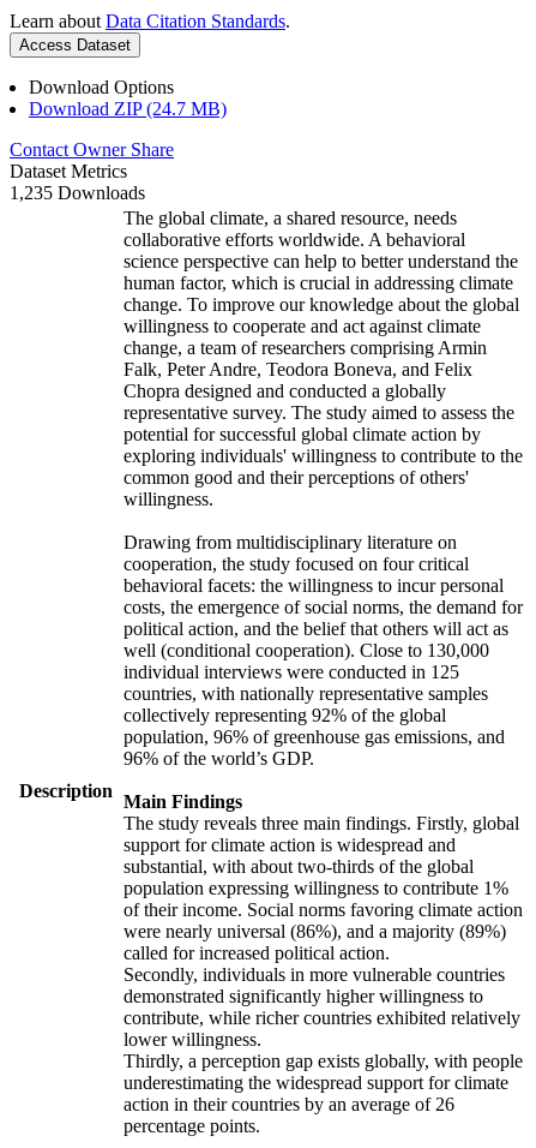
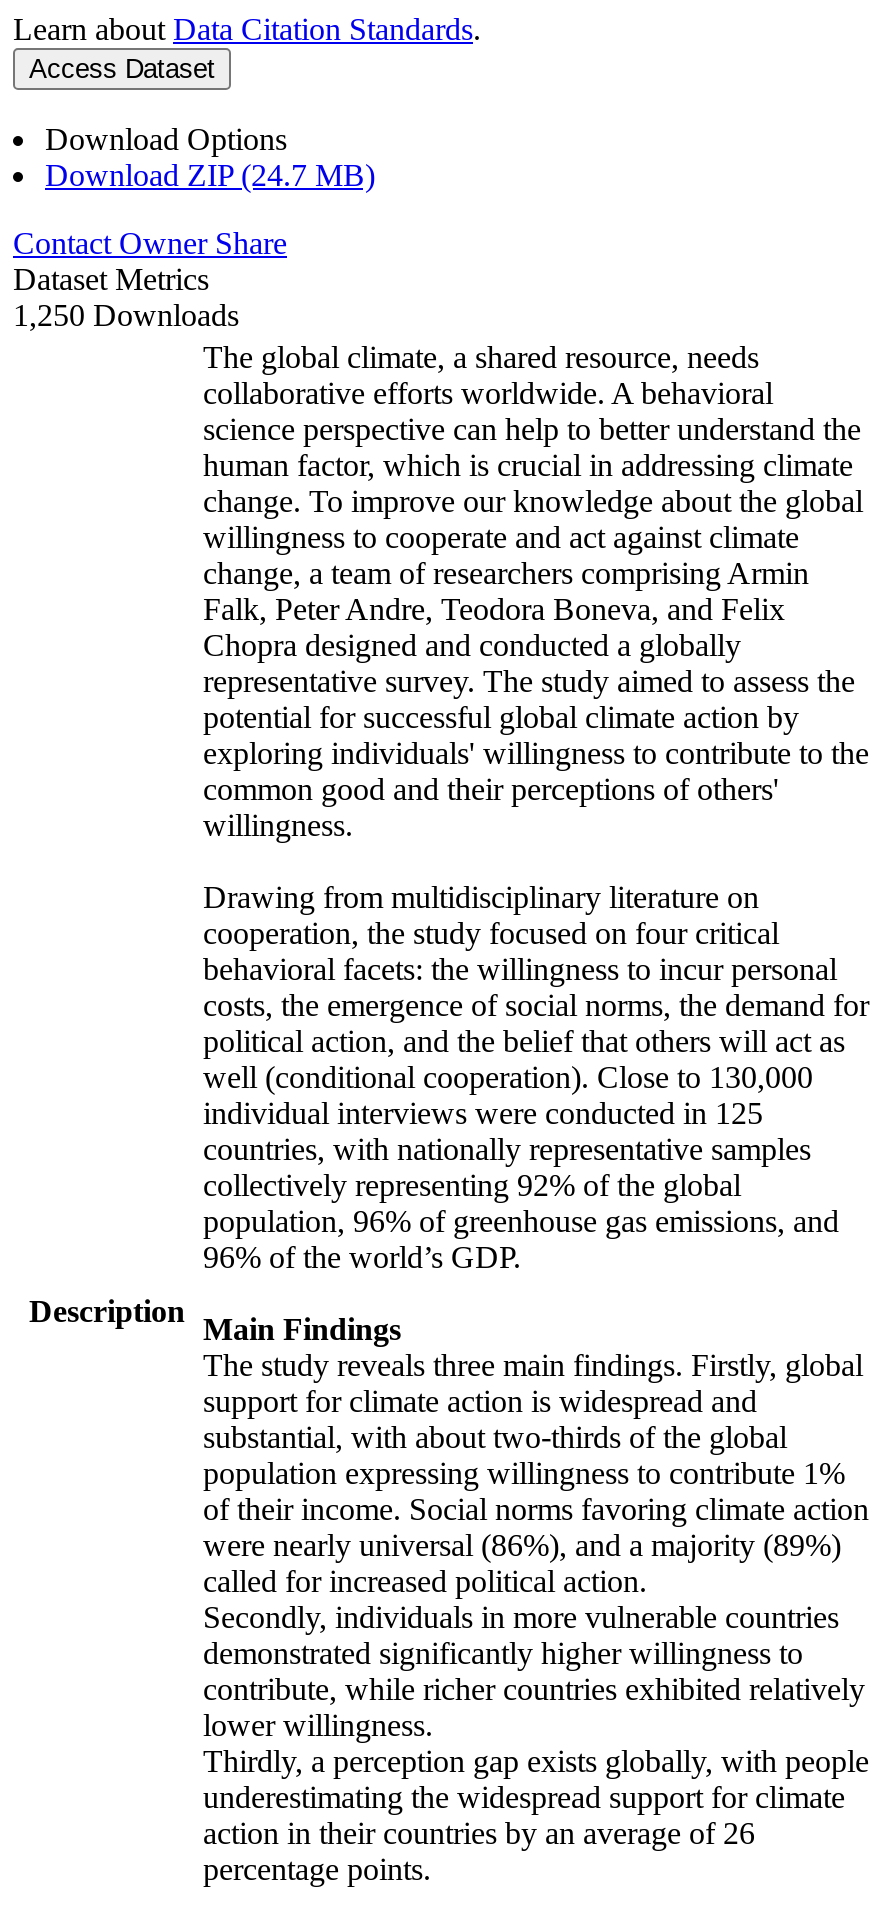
[10,183,145,203] 1,235 Downloads -> [13,299,239,333] 1,250 Downloads

